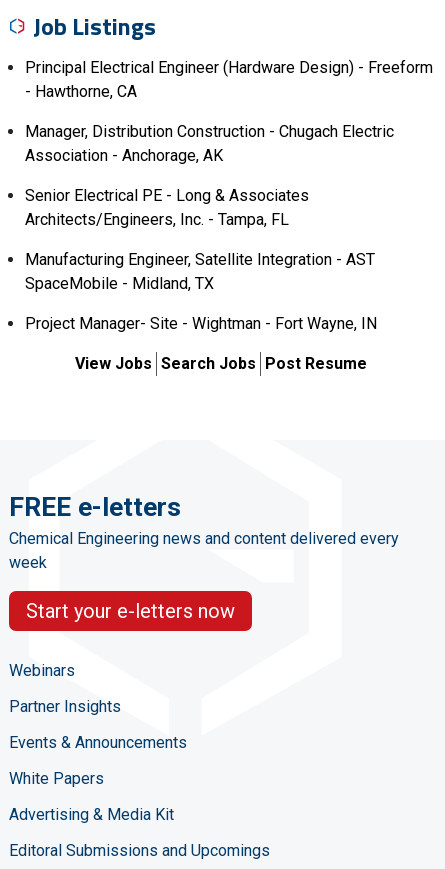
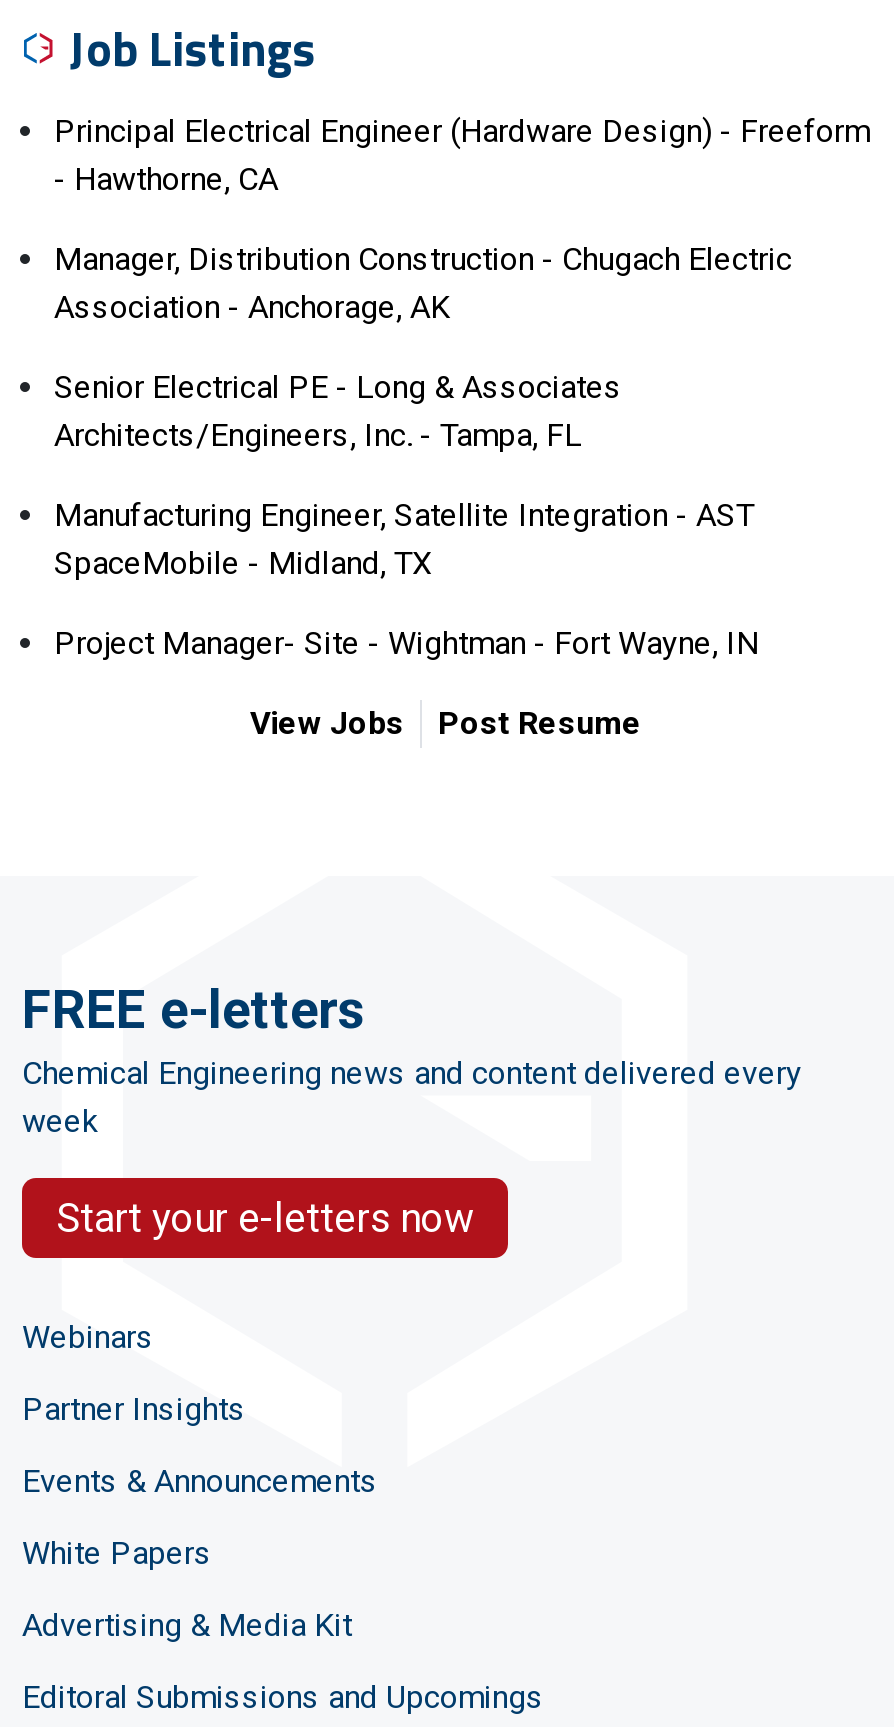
[75,354,367,373] View Jobs Search Jobs Post Resume -> [250,704,642,742] View Jobs | Post Resume

